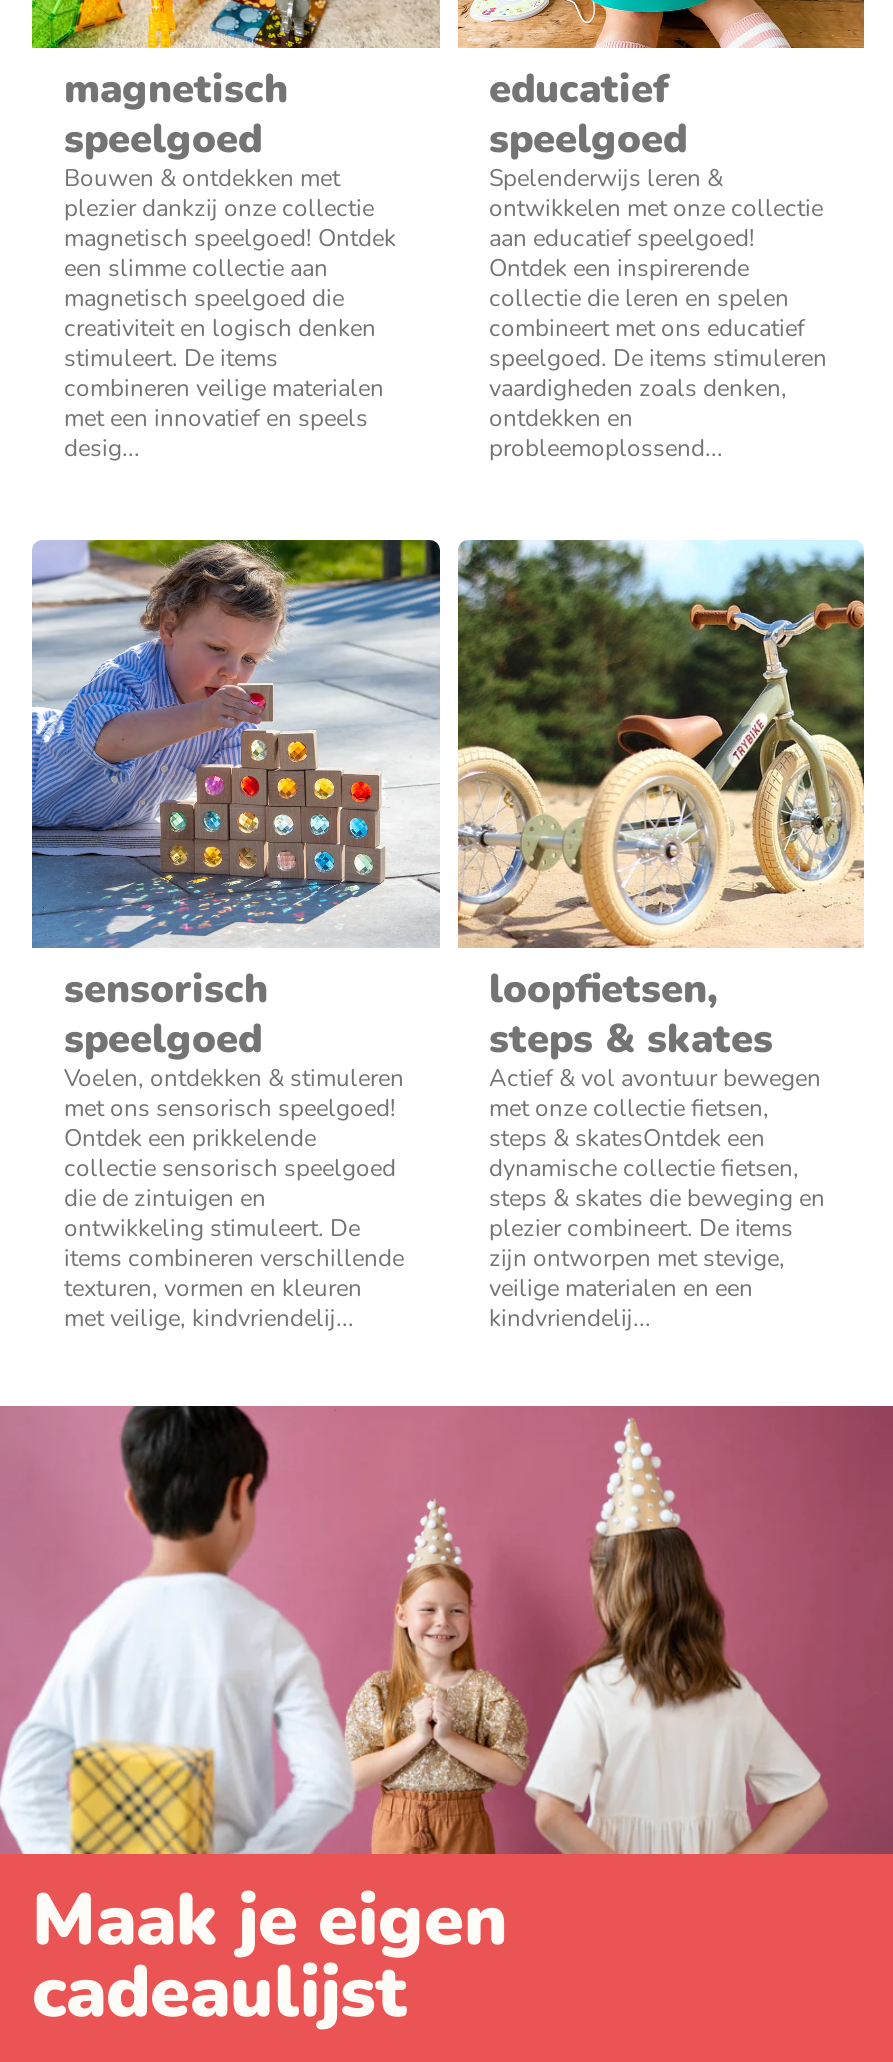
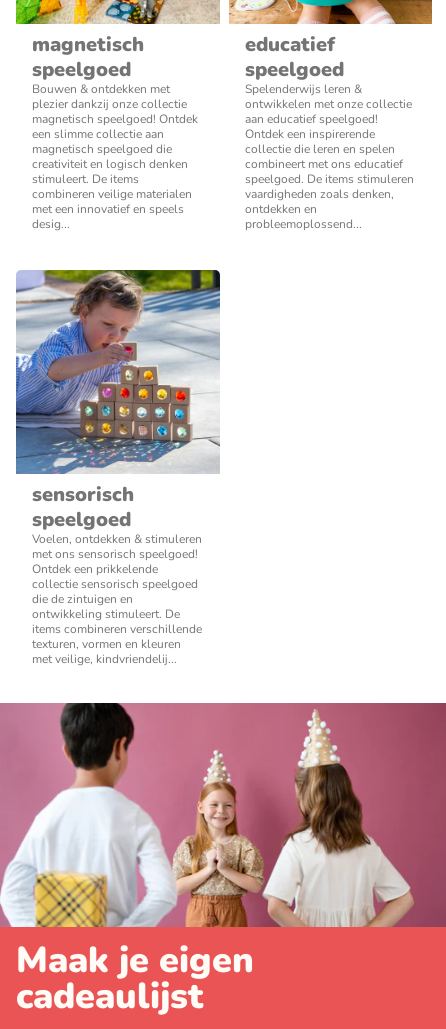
[456,538,866,1333] [image] | loopfietsen, | steps & skates | Actief & vol avontuur bewegen | met onze collectie fietsen, | steps & skatesOntdek een | dynamische collectie fietsen, | steps & skates die beweging en | plezier combineert. De items | zijn ontworpen met stevige, | veilige materialen en een | kindvriendelij... -> none

